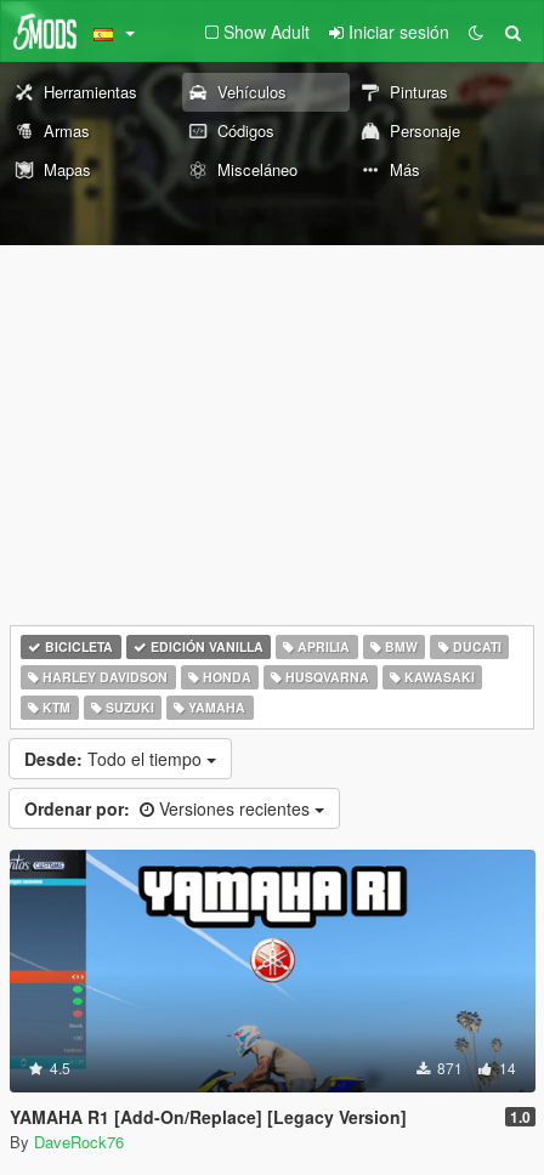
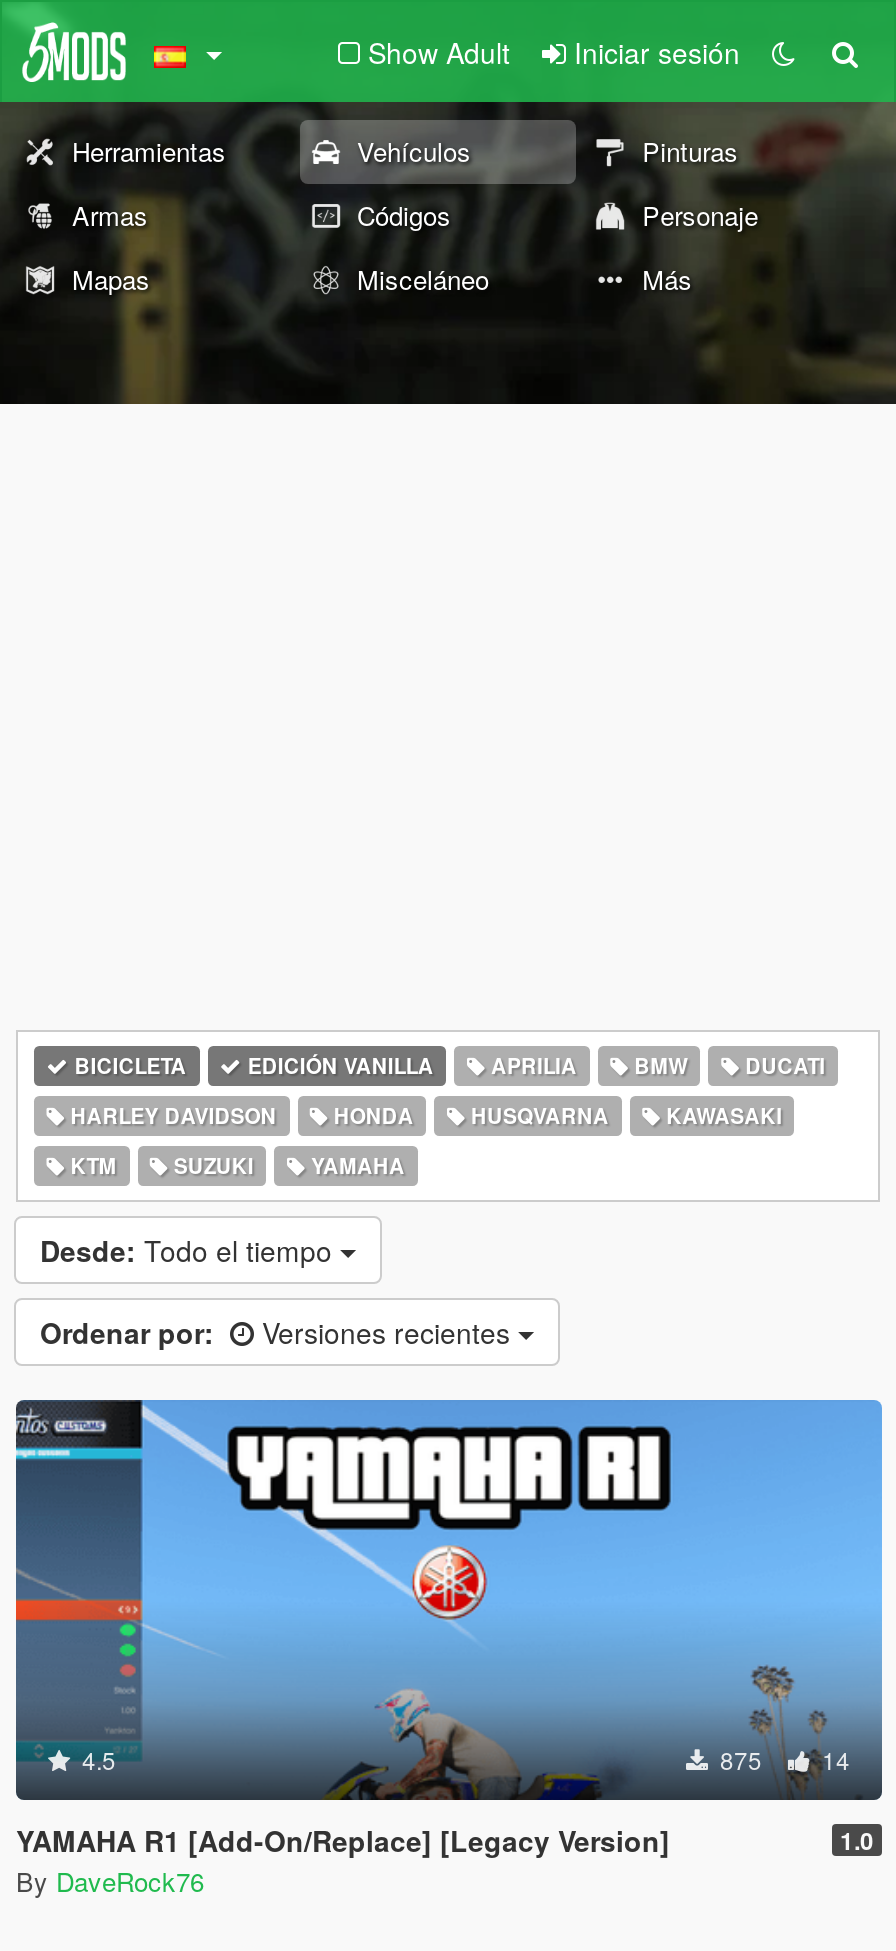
[433,1057,516,1078] 871 14 -> [714,1742,850,1776] 875 14

